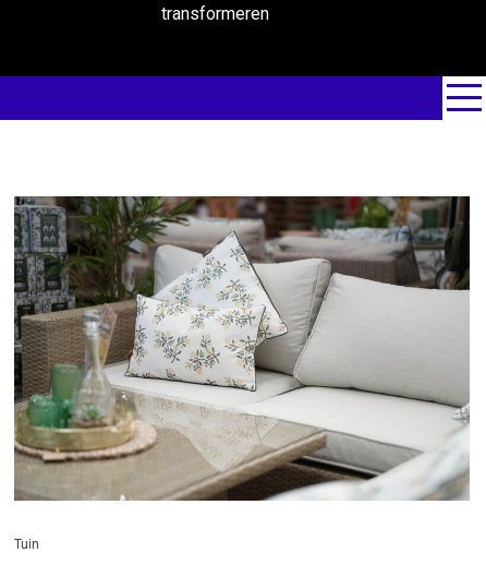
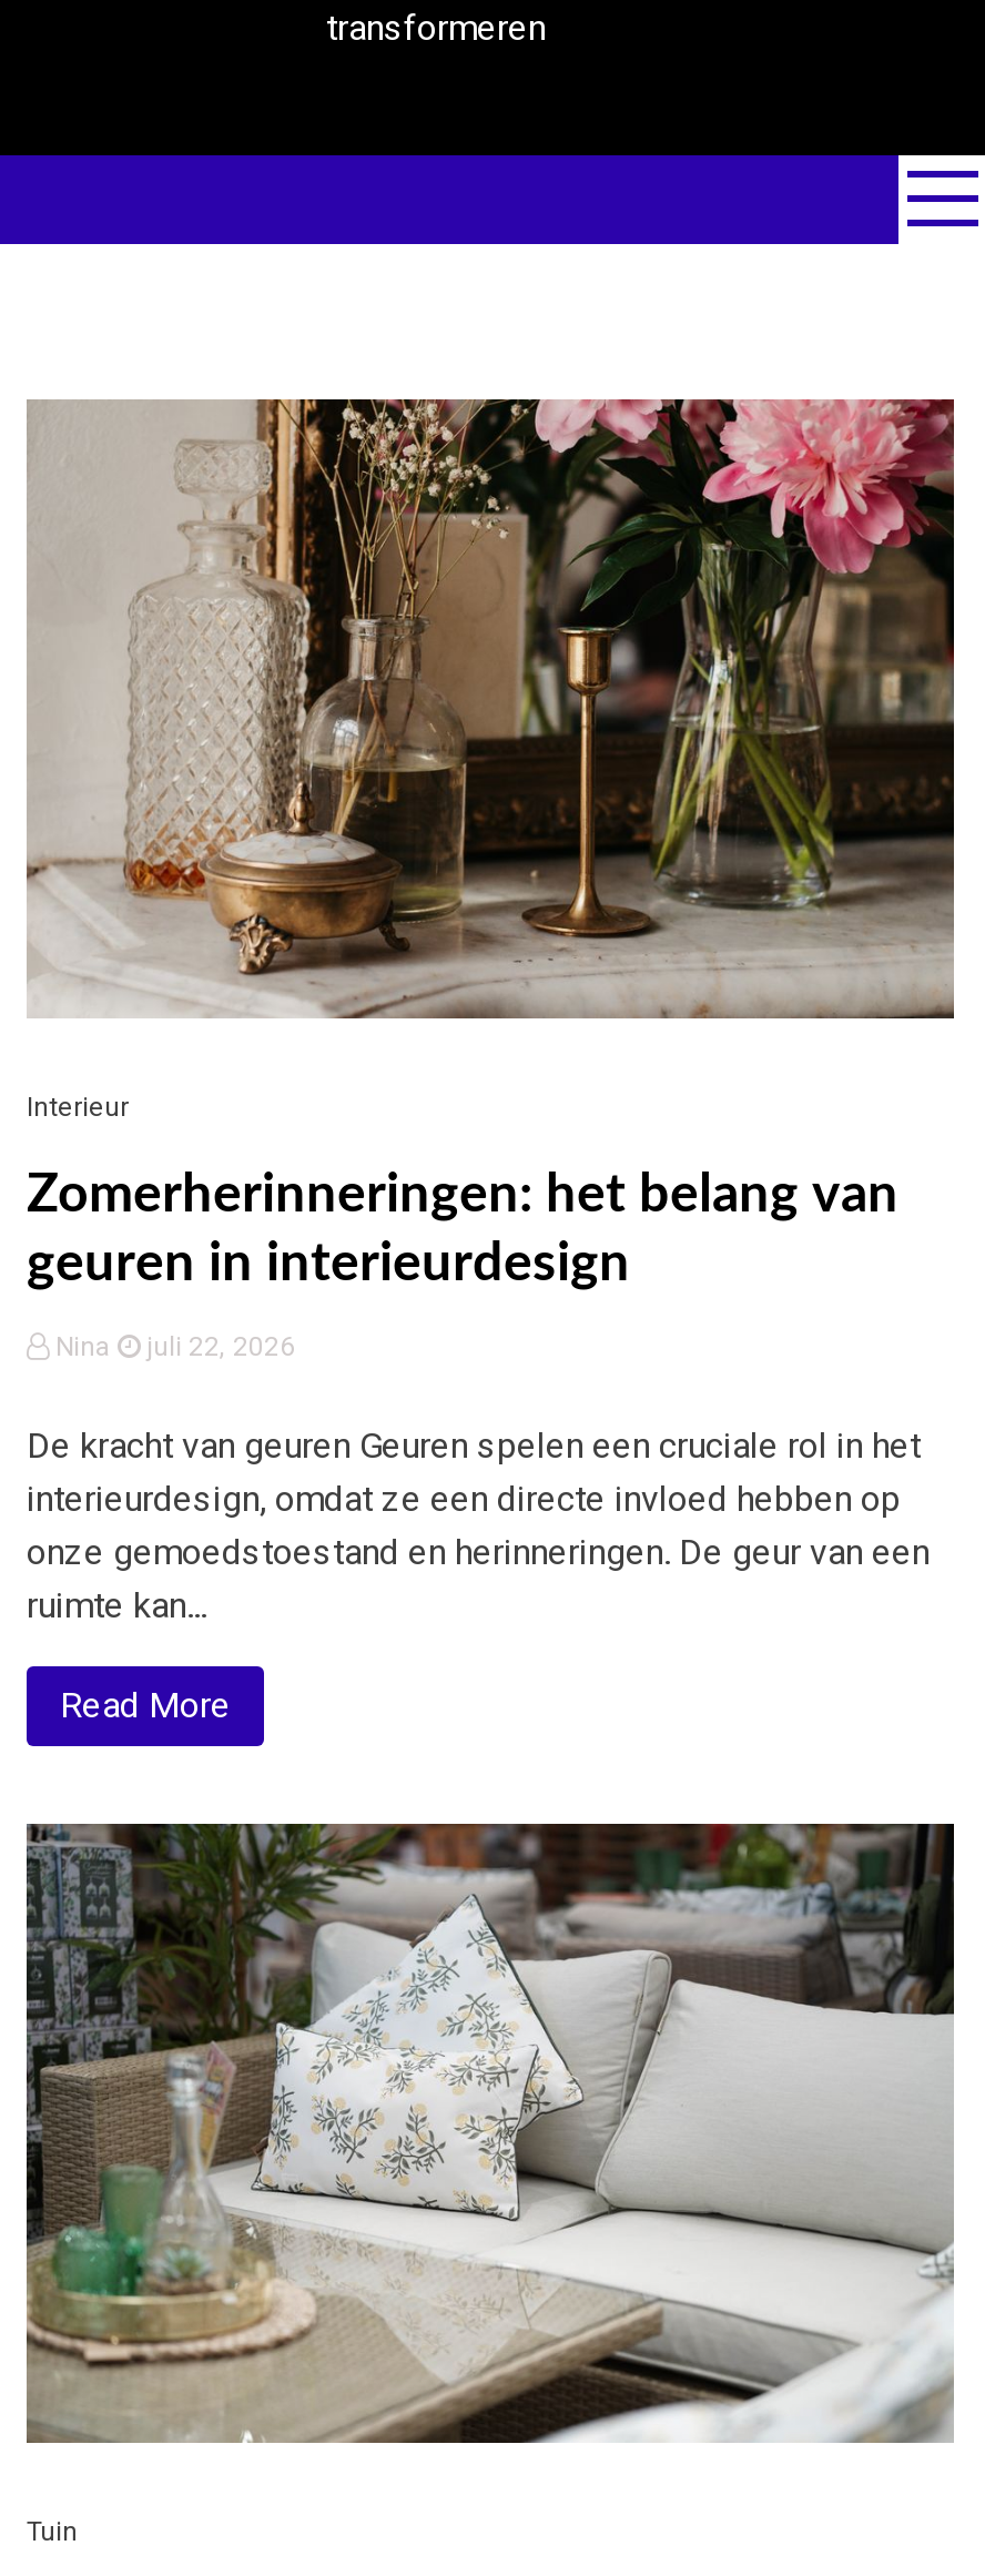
none -> [27,397,956,1726] [image] | Interieur | Zomerherinneringen: het belang van | geuren in interieurdesign | Nina | juli 22, 2026 | De kracht van geuren Geuren spelen een cruciale rol in het | interieurdesign, omdat ze een directe invloed hebben op | onze gemoedstoestand en herinneringen. De geur van een | ruimte kan... | Read More

